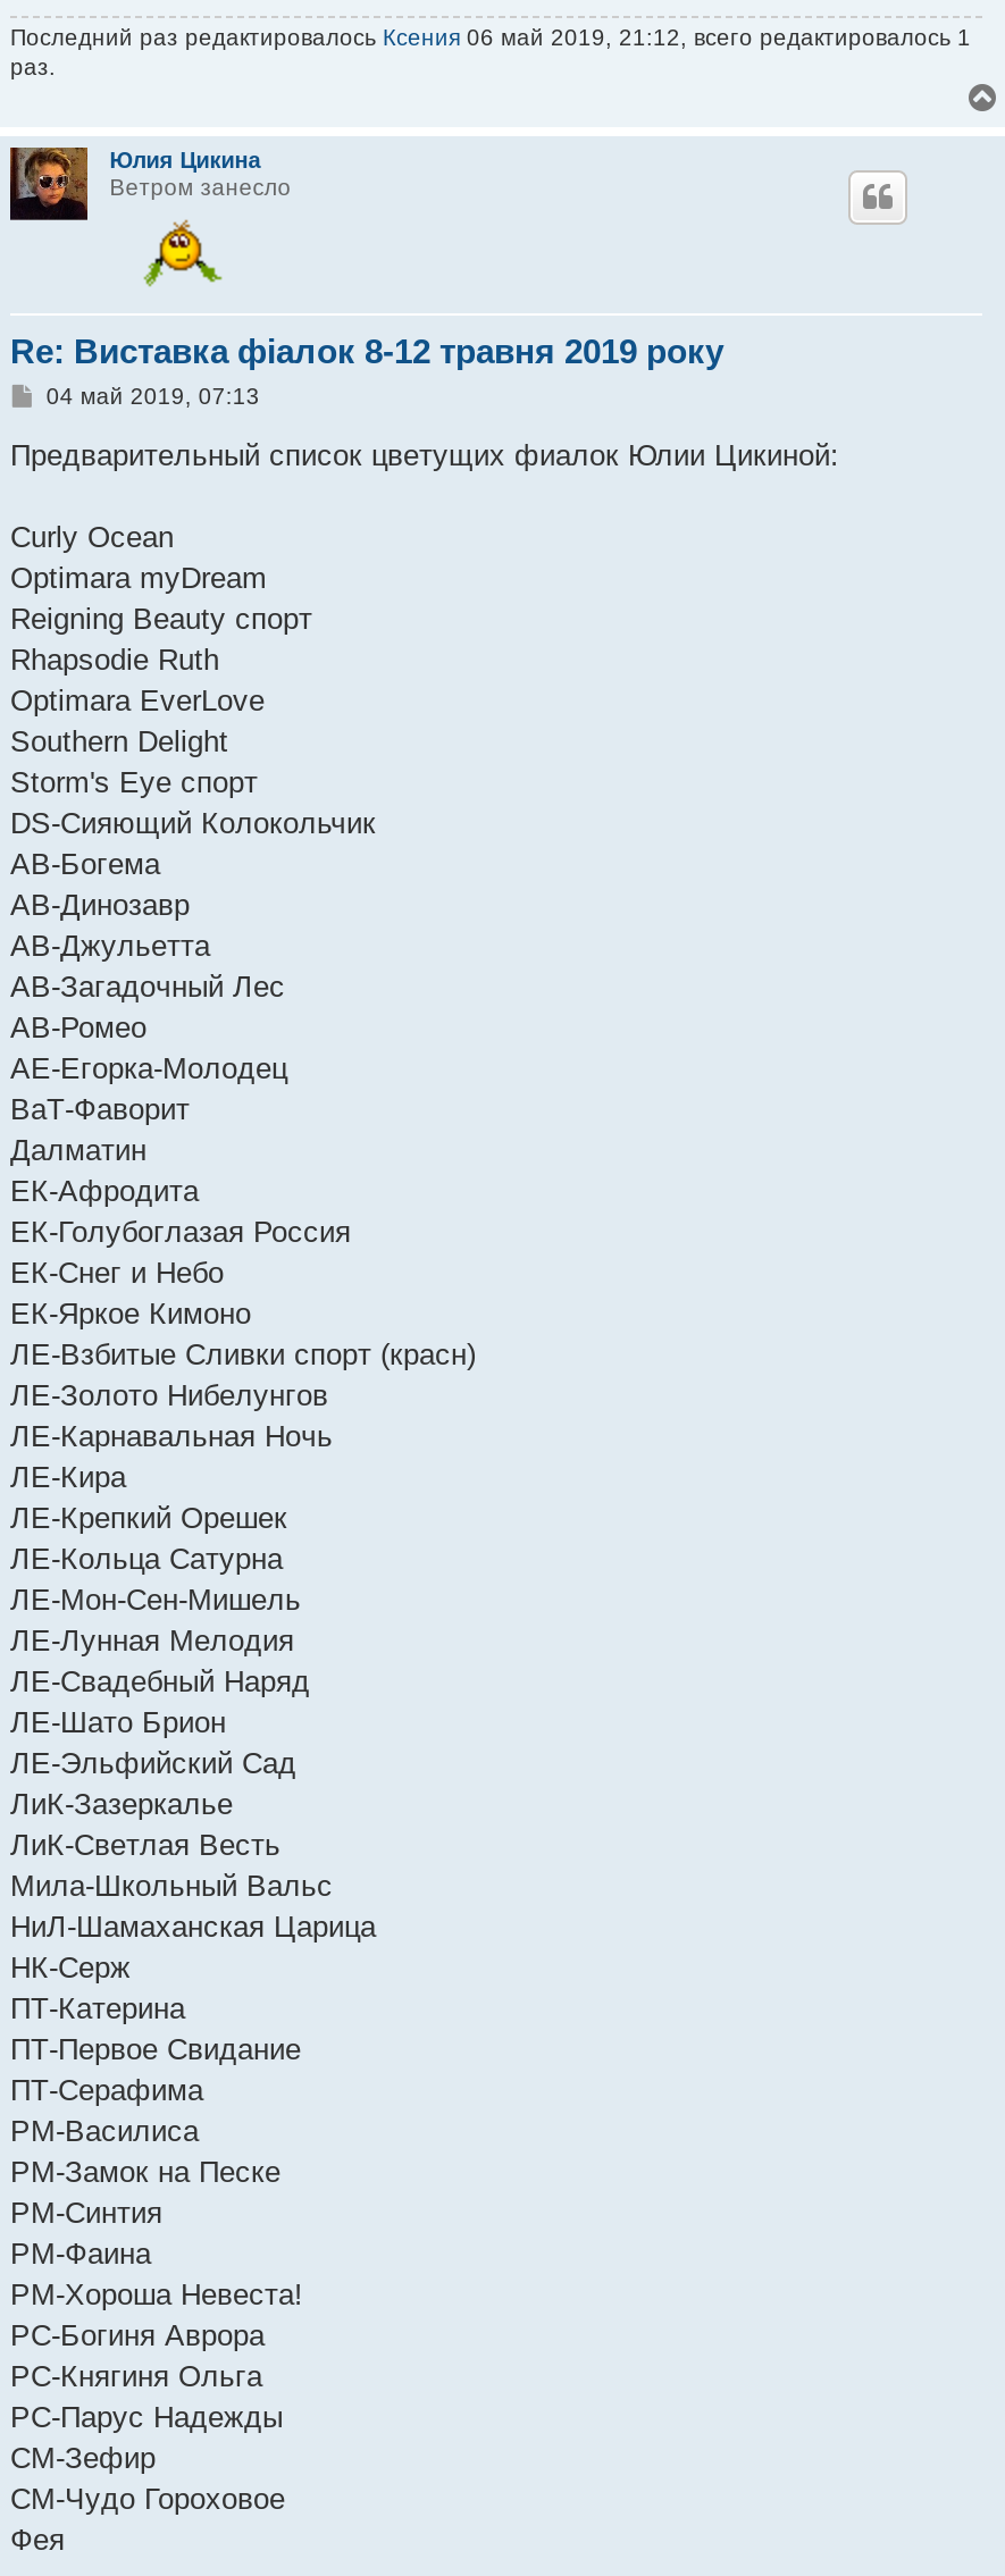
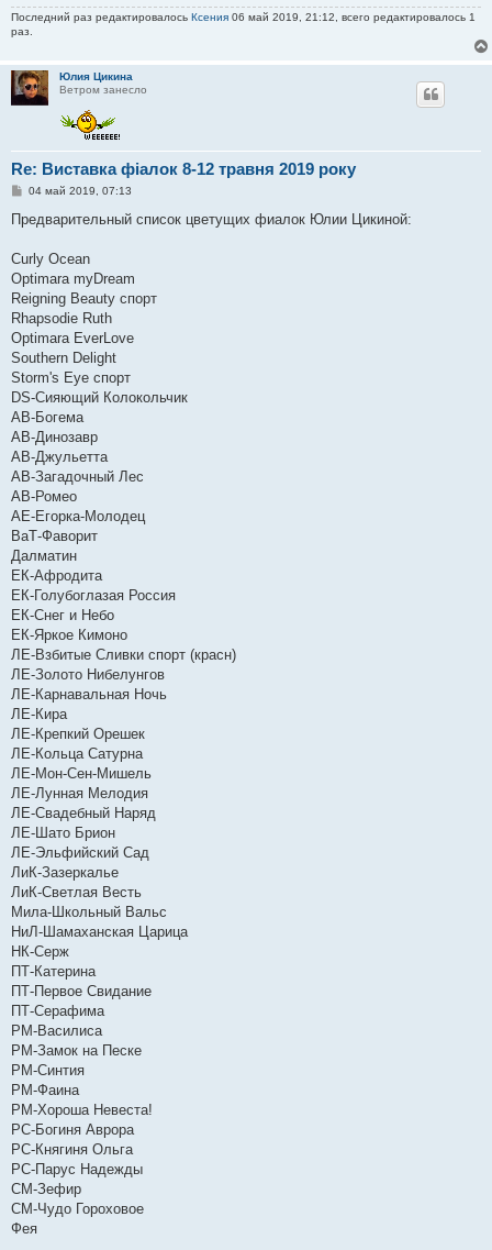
[112,218,235,291] [image] -> [59,106,121,141] [image]

